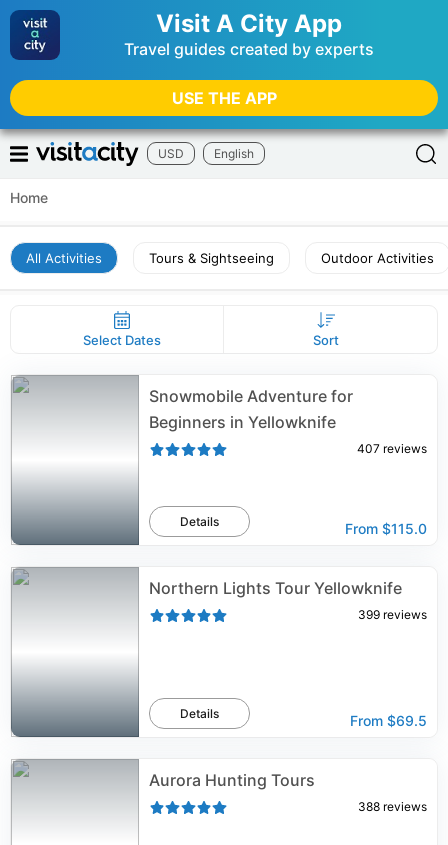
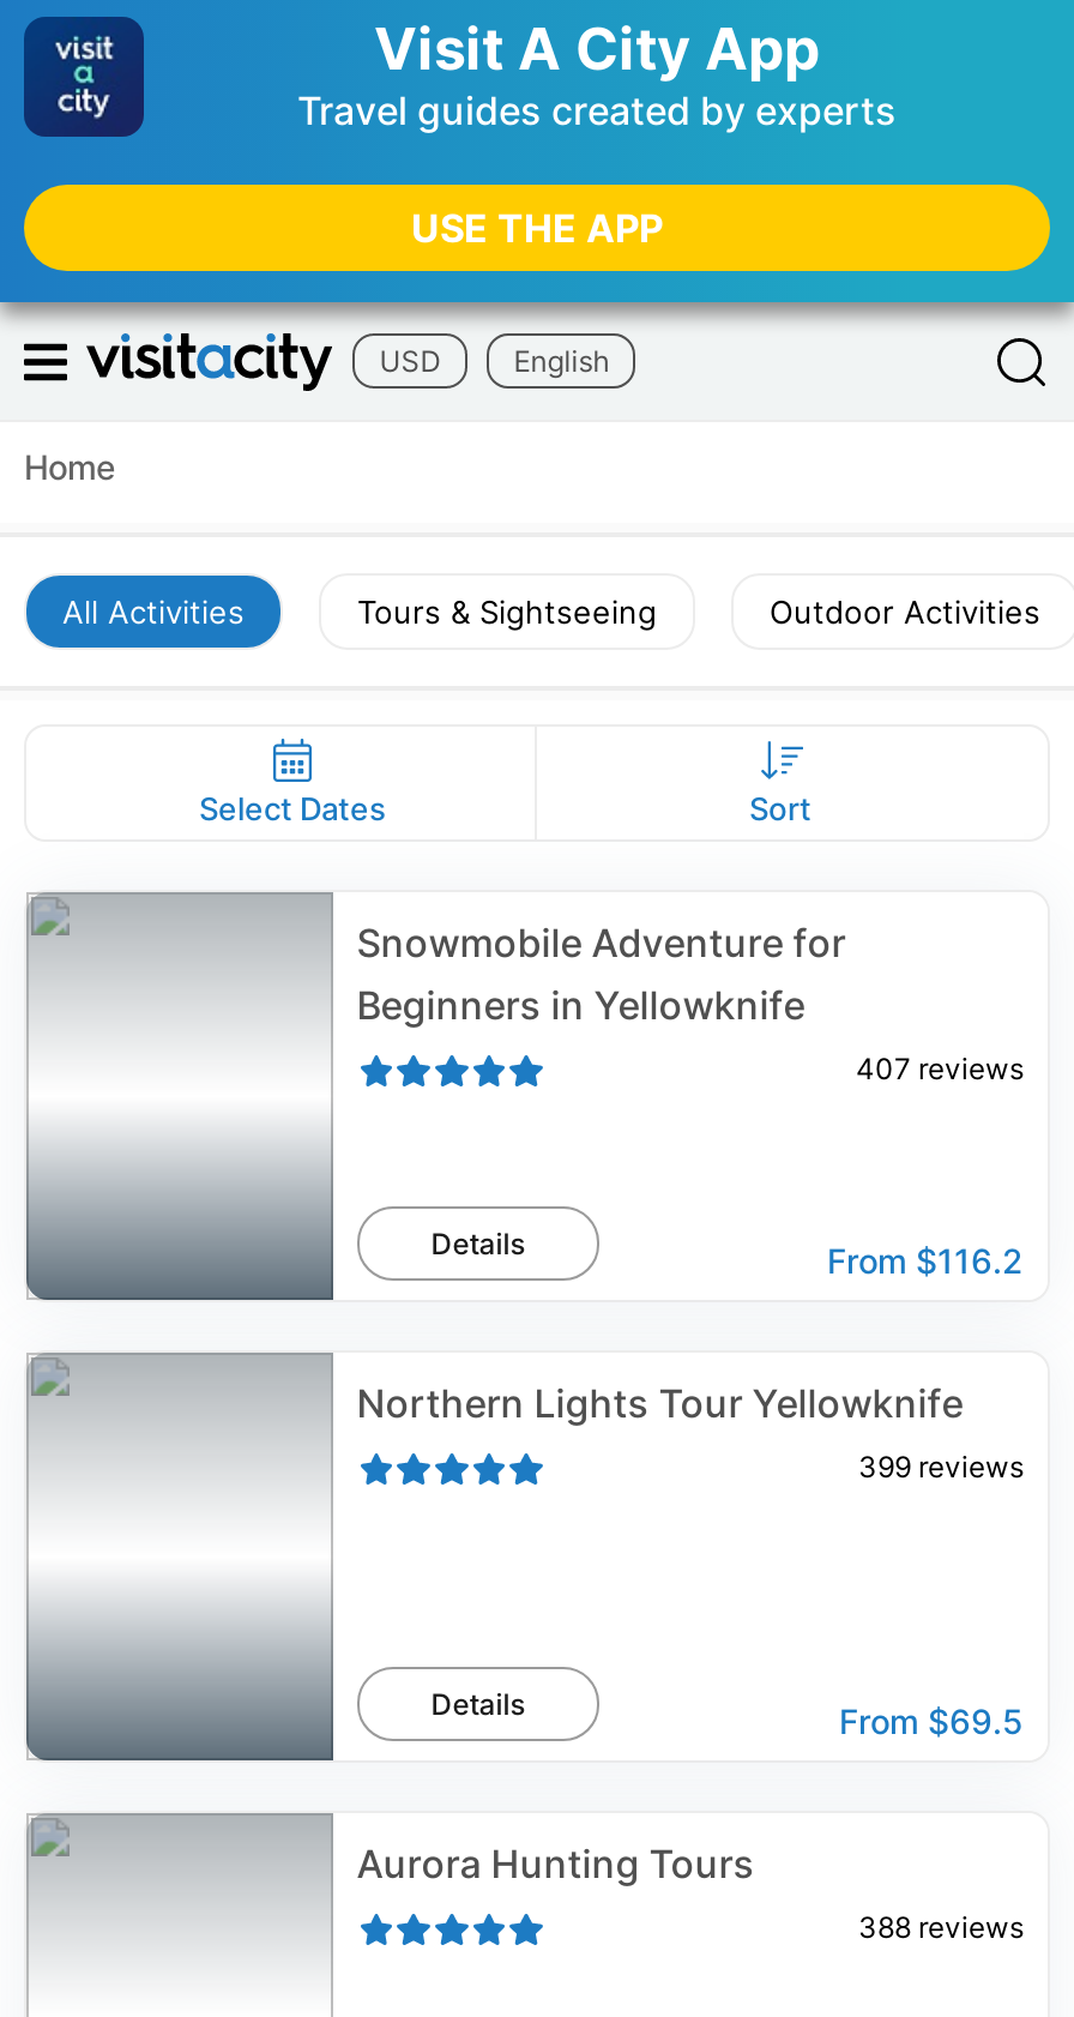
[345,520,427,537] From $115.0 -> [827,1240,1024,1281] From $116.2

